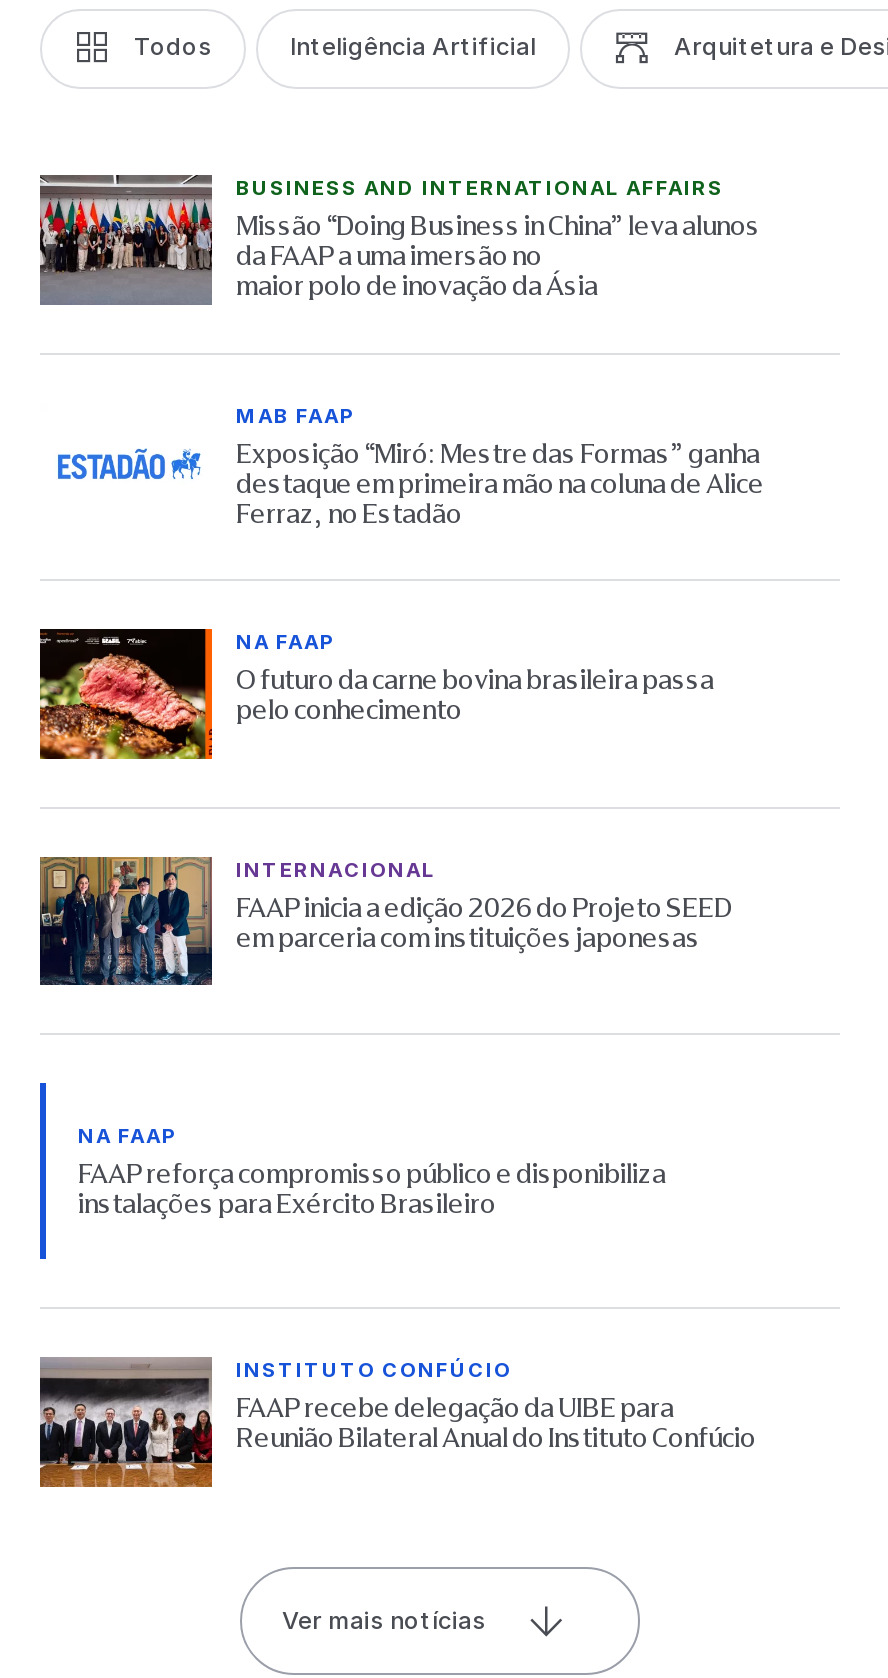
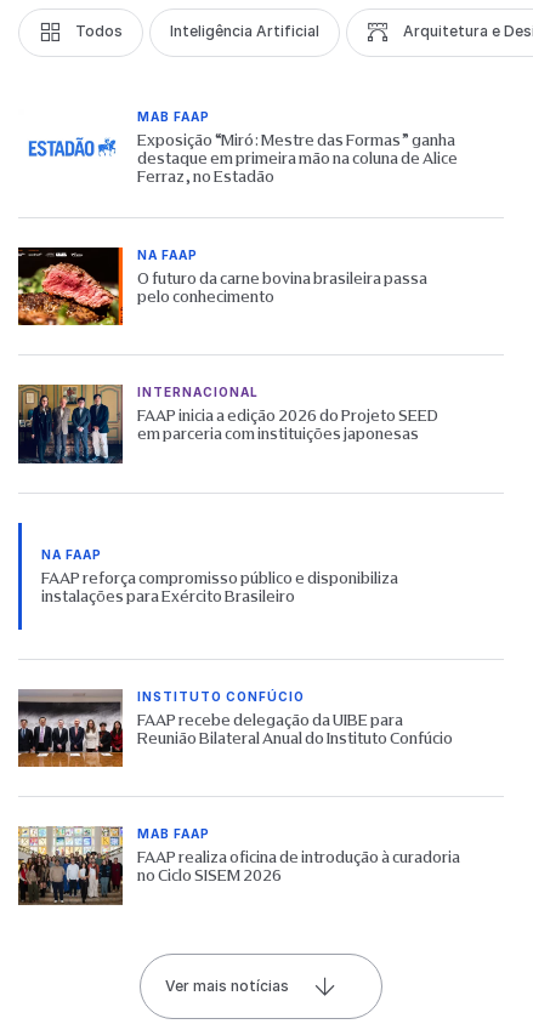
[38,173,760,307] [image] | BUSINESS AND INTERNATIONAL AFFAIRS | Missão “Doing Business in China” leva alunos | da FAAP a uma imersão no | maior polo de inovação da Ásia -> none
moved [36,402,764,1453] -> [16,109,458,747]: [image] | MAB FAAP | Exposição “Miró: Mestre das Formas” ganha | ... | FAAP recebe delegação da UIBE para | Reunião Bilateral Anual do Instituto Confúcio
none -> [17,826,460,905] [image] | MAB FAAP | FAAP realiza oficina de introdução à curadoria | no Ciclo SISEM 2026

